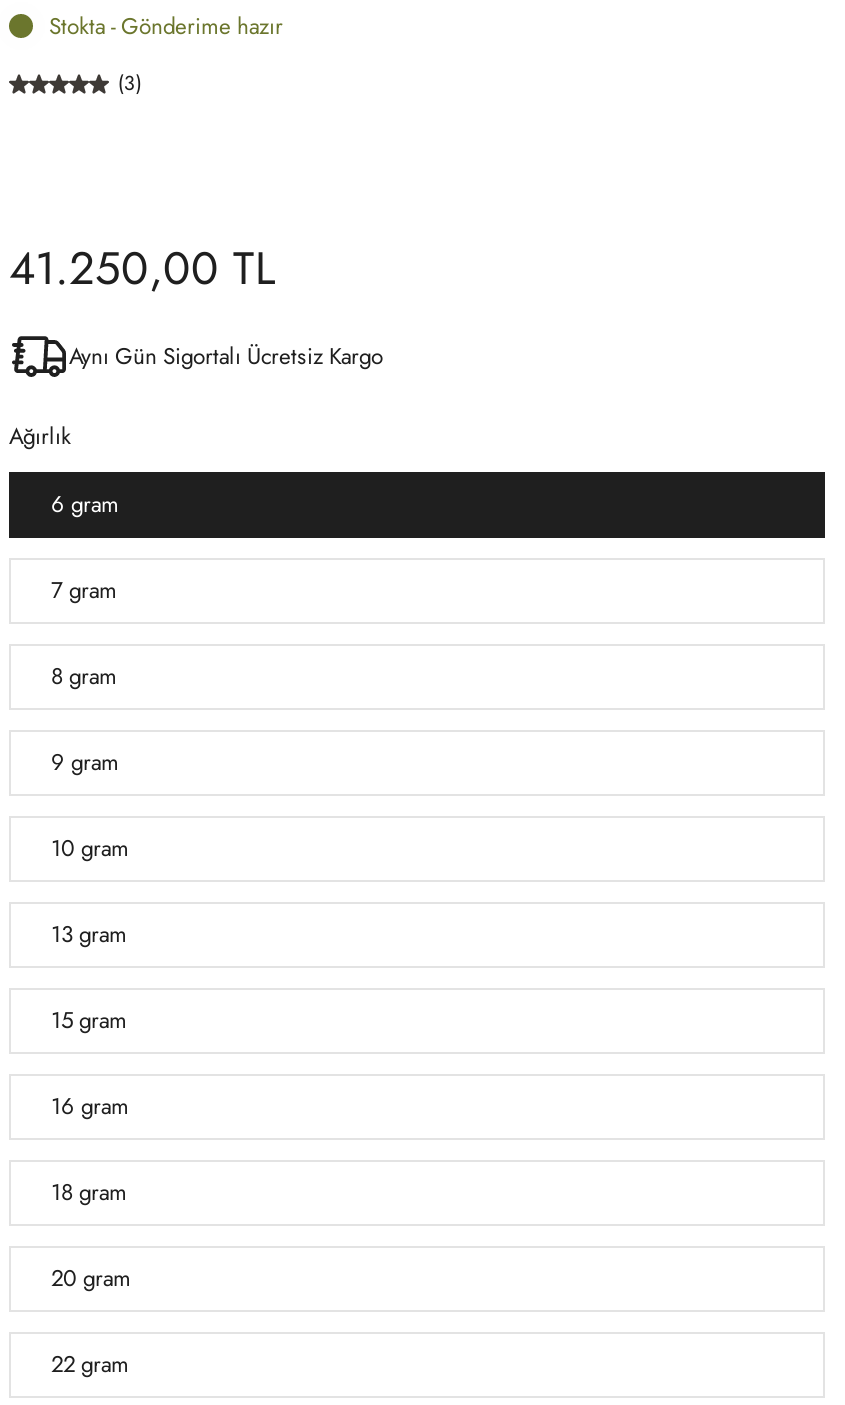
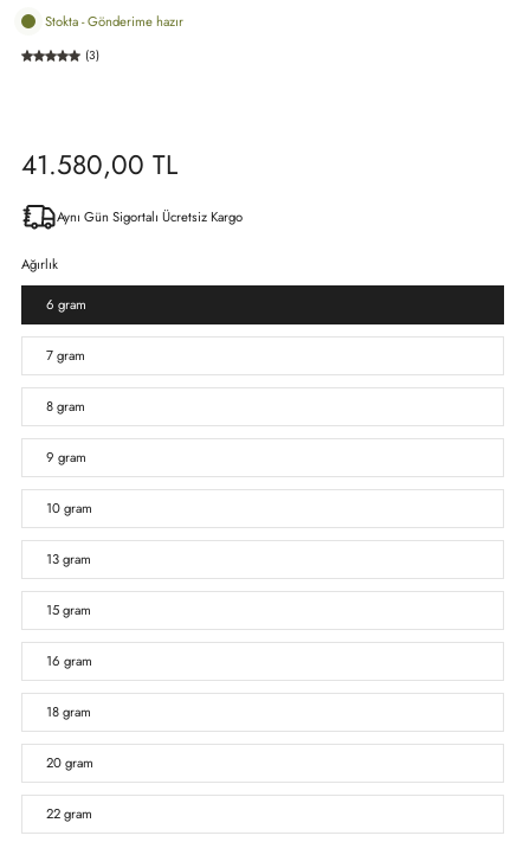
[9,236,275,302] 41.250,00 TL -> [21,146,177,185] 41.580,00 TL

